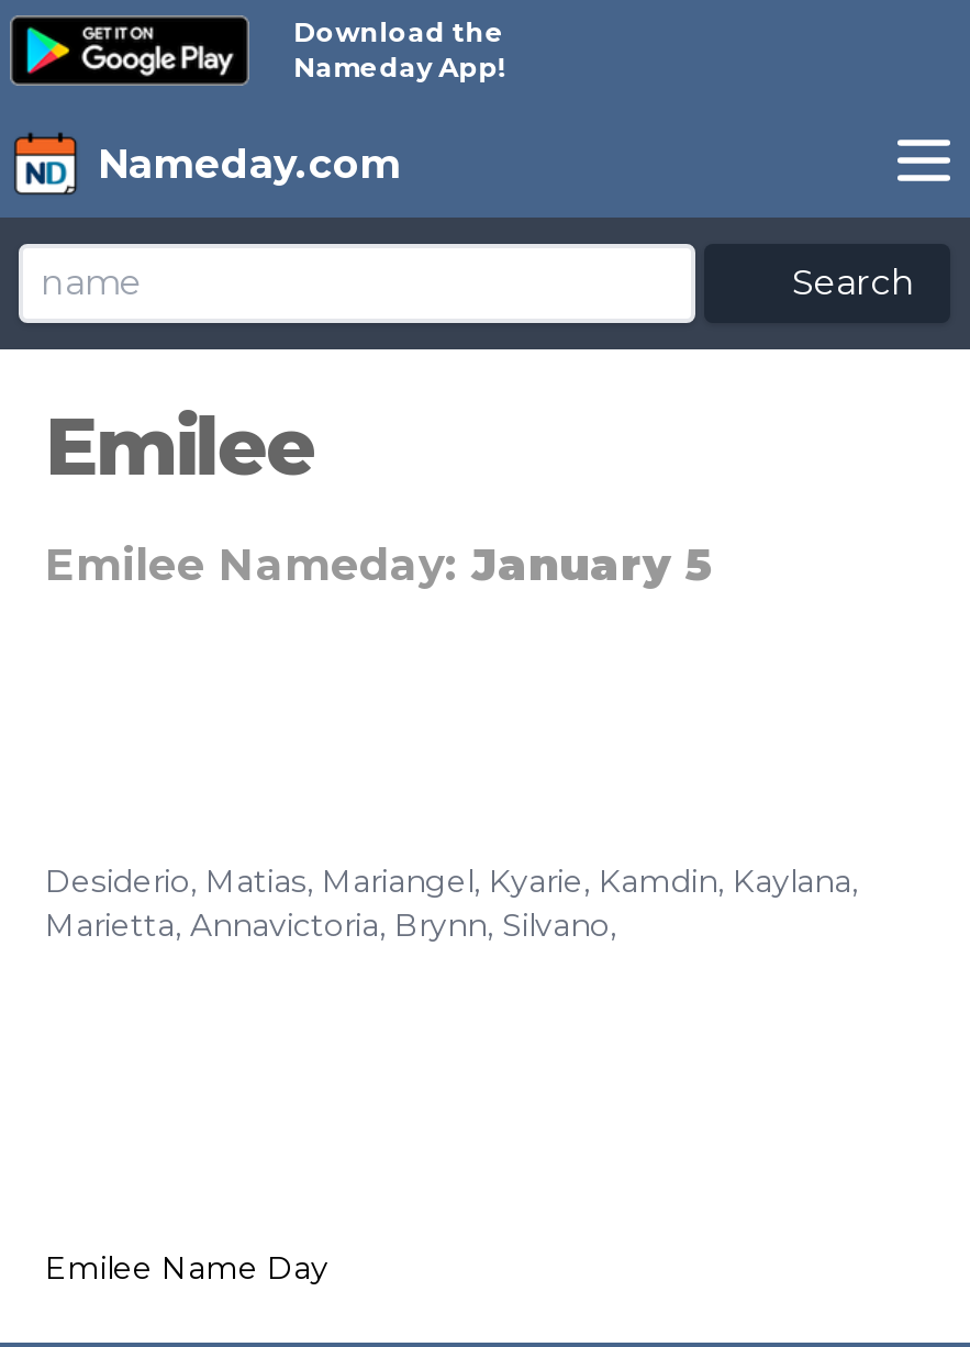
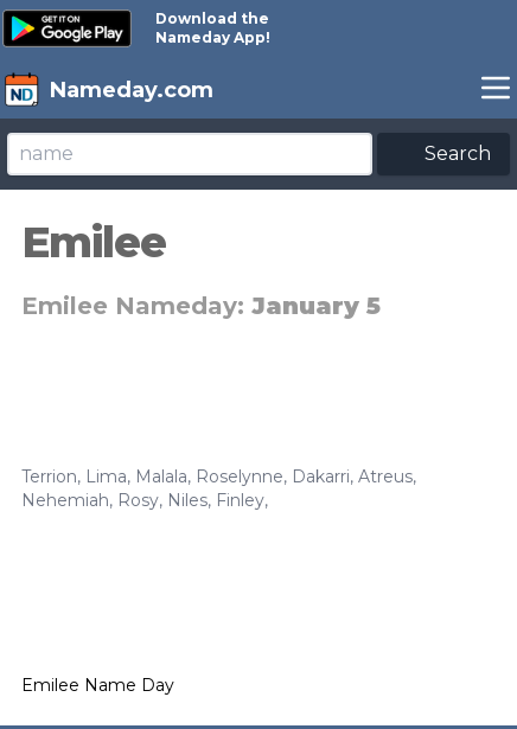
[45,861,858,945] Desiderio, Matias, Mariangel, Kyarie, Kamdin, Kaylana, | Marietta, Annavictoria, Brynn, Silvano, -> [21,466,416,511] Terrion, Lima, Malala, Roselynne, Dakarri, Atreus, | Nehemiah, Rosy, Niles, Finley,

